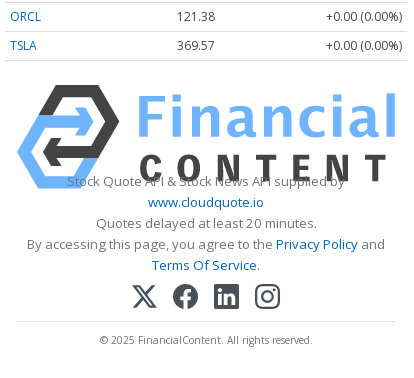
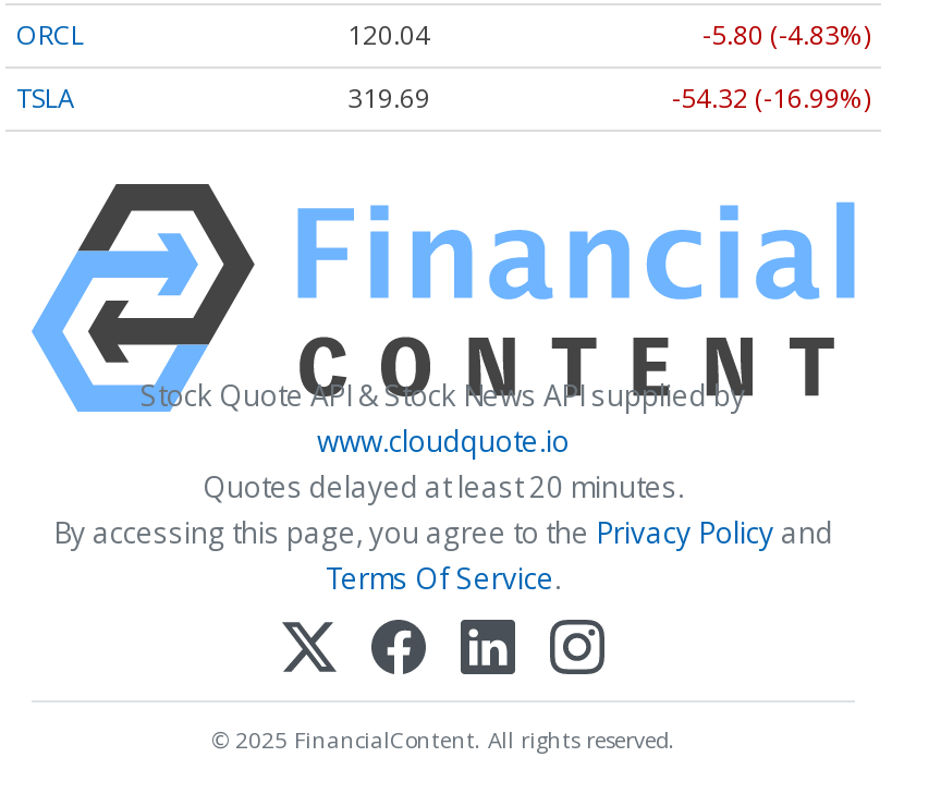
[177,7,215,24] 121.38 -> [347,16,430,53] 120.04
[326,7,402,24] +0.00 (0.00%) -> [702,16,870,53] -5.80 (-4.83%)
[177,36,215,53] 369.57 -> [347,80,430,117] 319.69
[326,36,402,53] +0.00 (0.00%) -> [672,80,870,117] -54.32 (-16.99%)

